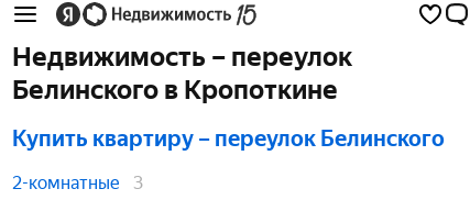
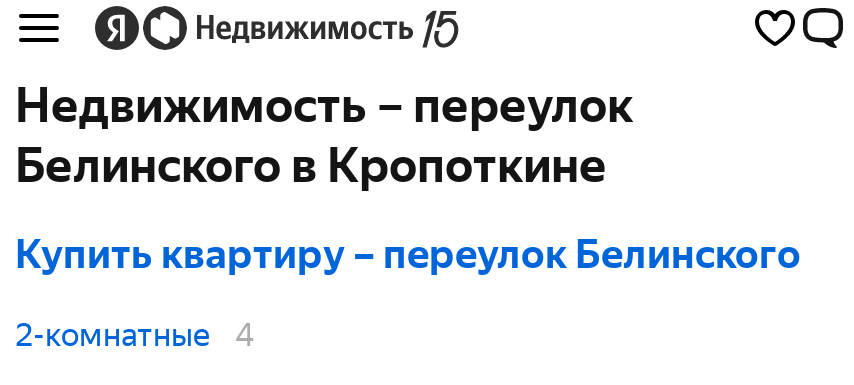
[12,173,143,193] 2-комнатные 3 -> [15,316,255,354] 2-комнатные 4

